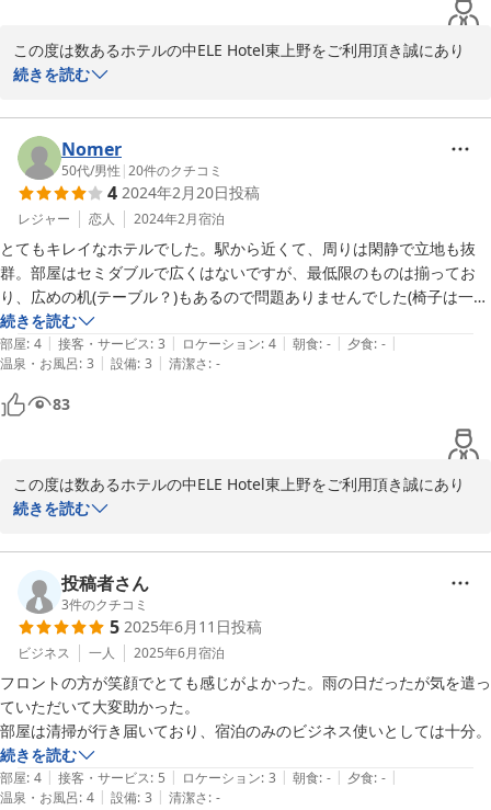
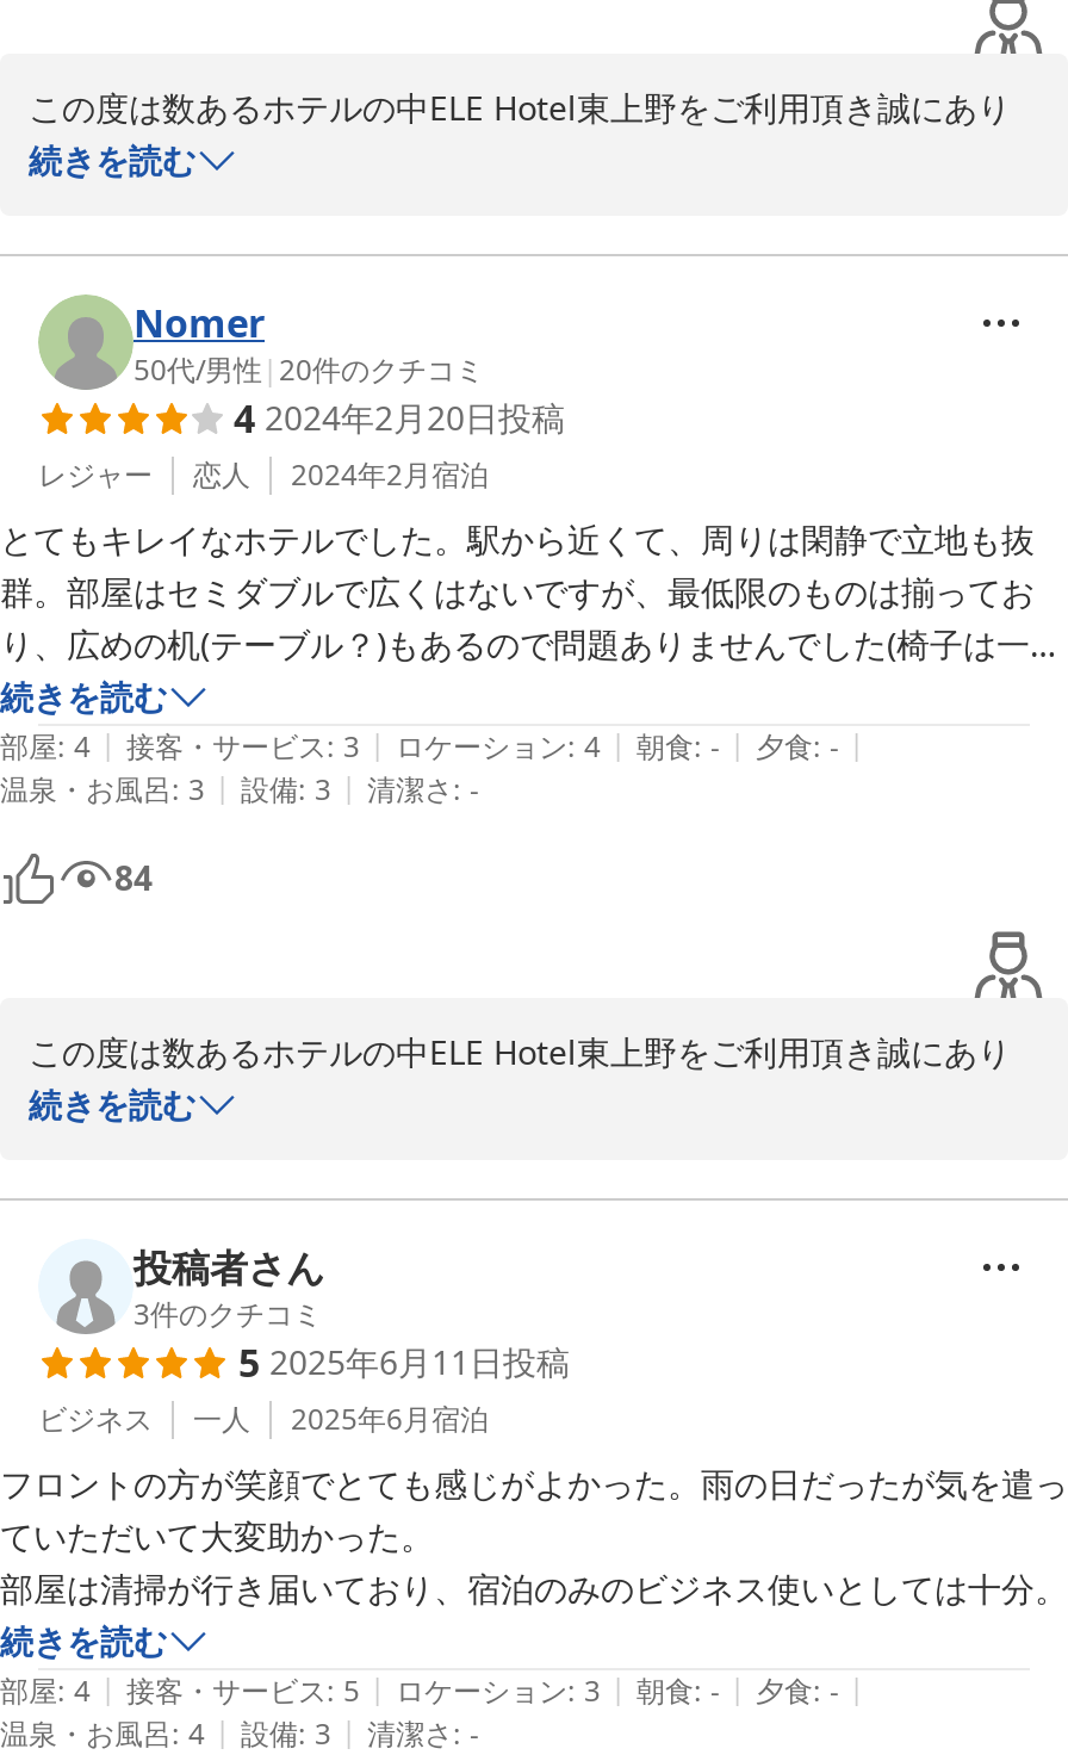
[53,393,70,414] 83 -> [114,855,153,900] 84

